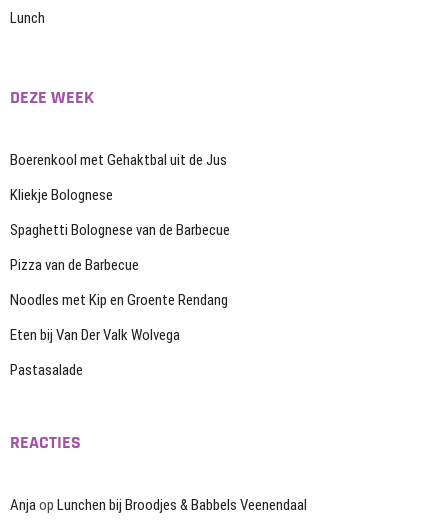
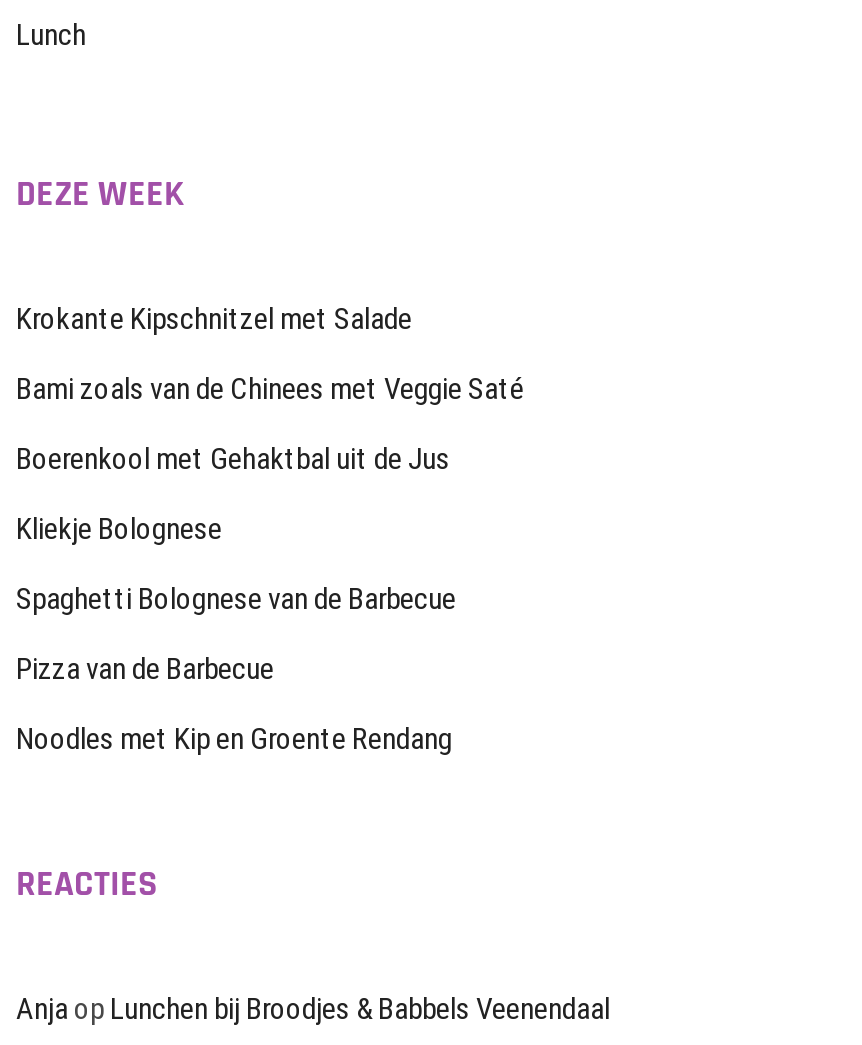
none -> [16,301,524,407] Krokante Kipschnitzel met Salade | Bami zoals van de Chinees met Veggie Saté
moved [10,151,230,309] -> [16,441,456,757]: Boerenkool met Gehaktbal uit de Jus | Kliekje Bolognese | Spaghetti Bolognese van de Barbecue | Pizza van de Barbecue | Noodles met Kip en Groente Rendang
[10,326,180,379] Eten bij Van Der Valk Wolvega | Pastasalade -> none

